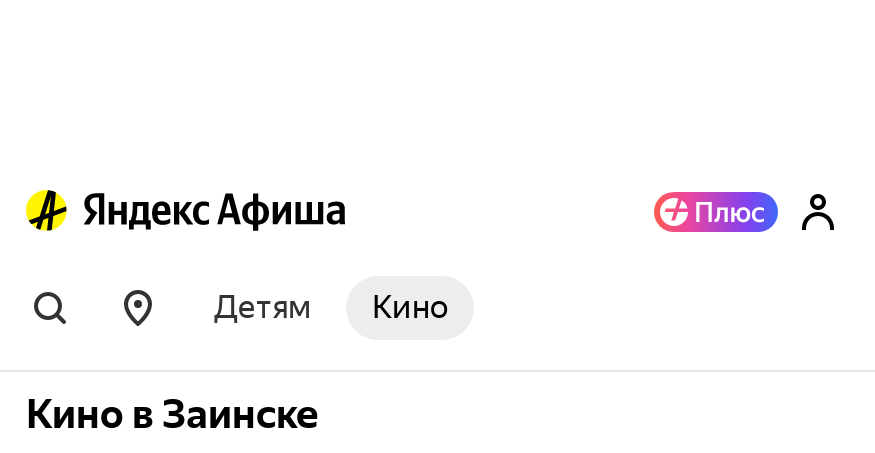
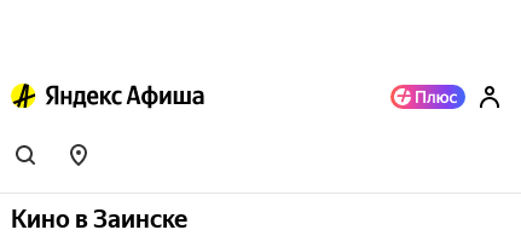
[214,288,448,326] Детям | Кино -> none

